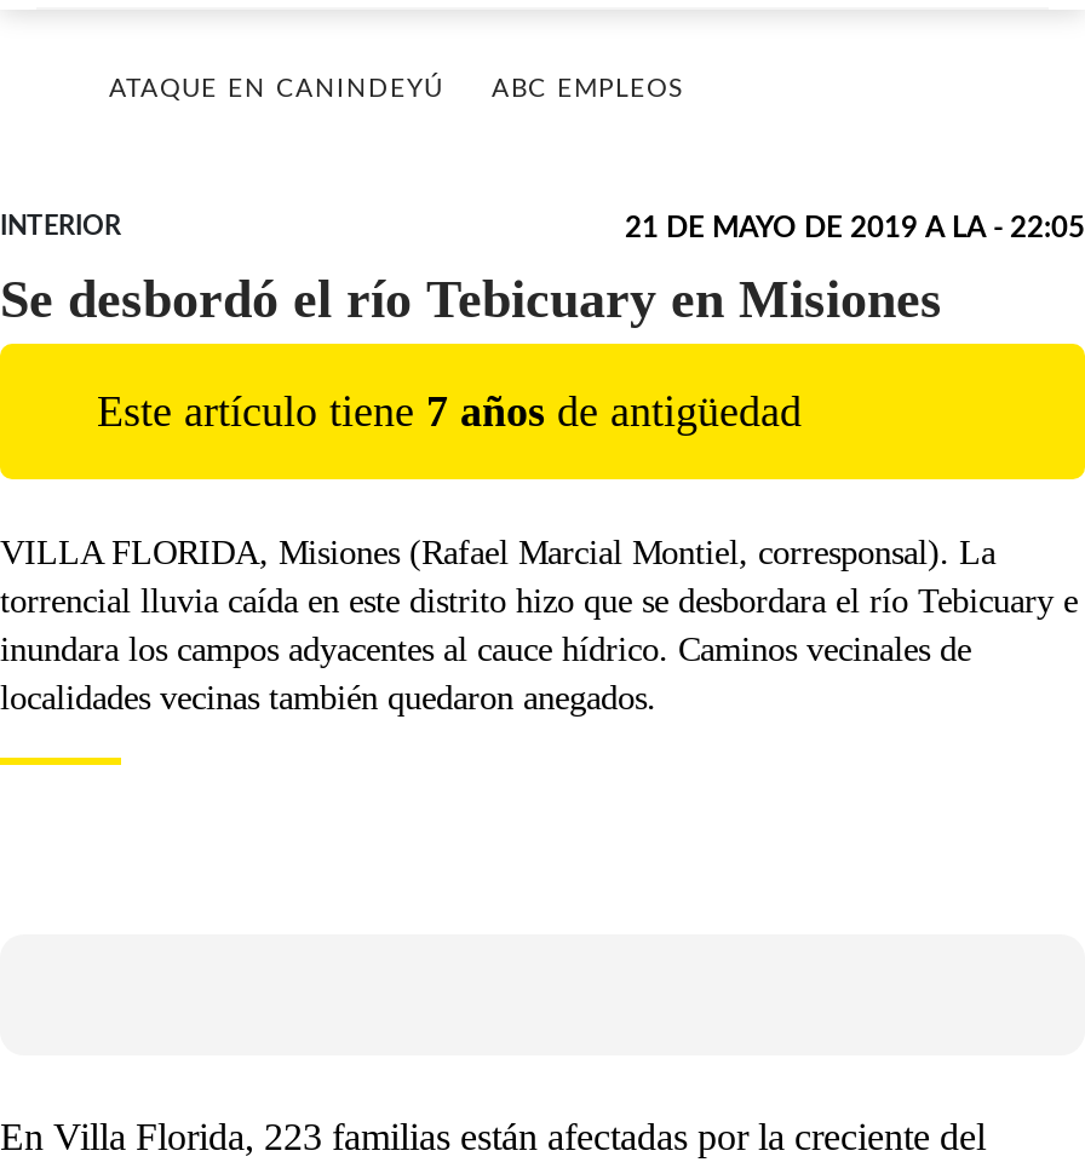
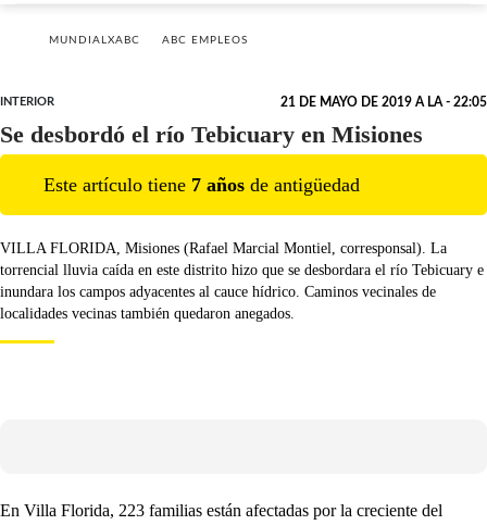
[109,77,443,102] ATAQUE EN CANINDEYÚ -> [49,35,140,46] MUNDIALXABC

